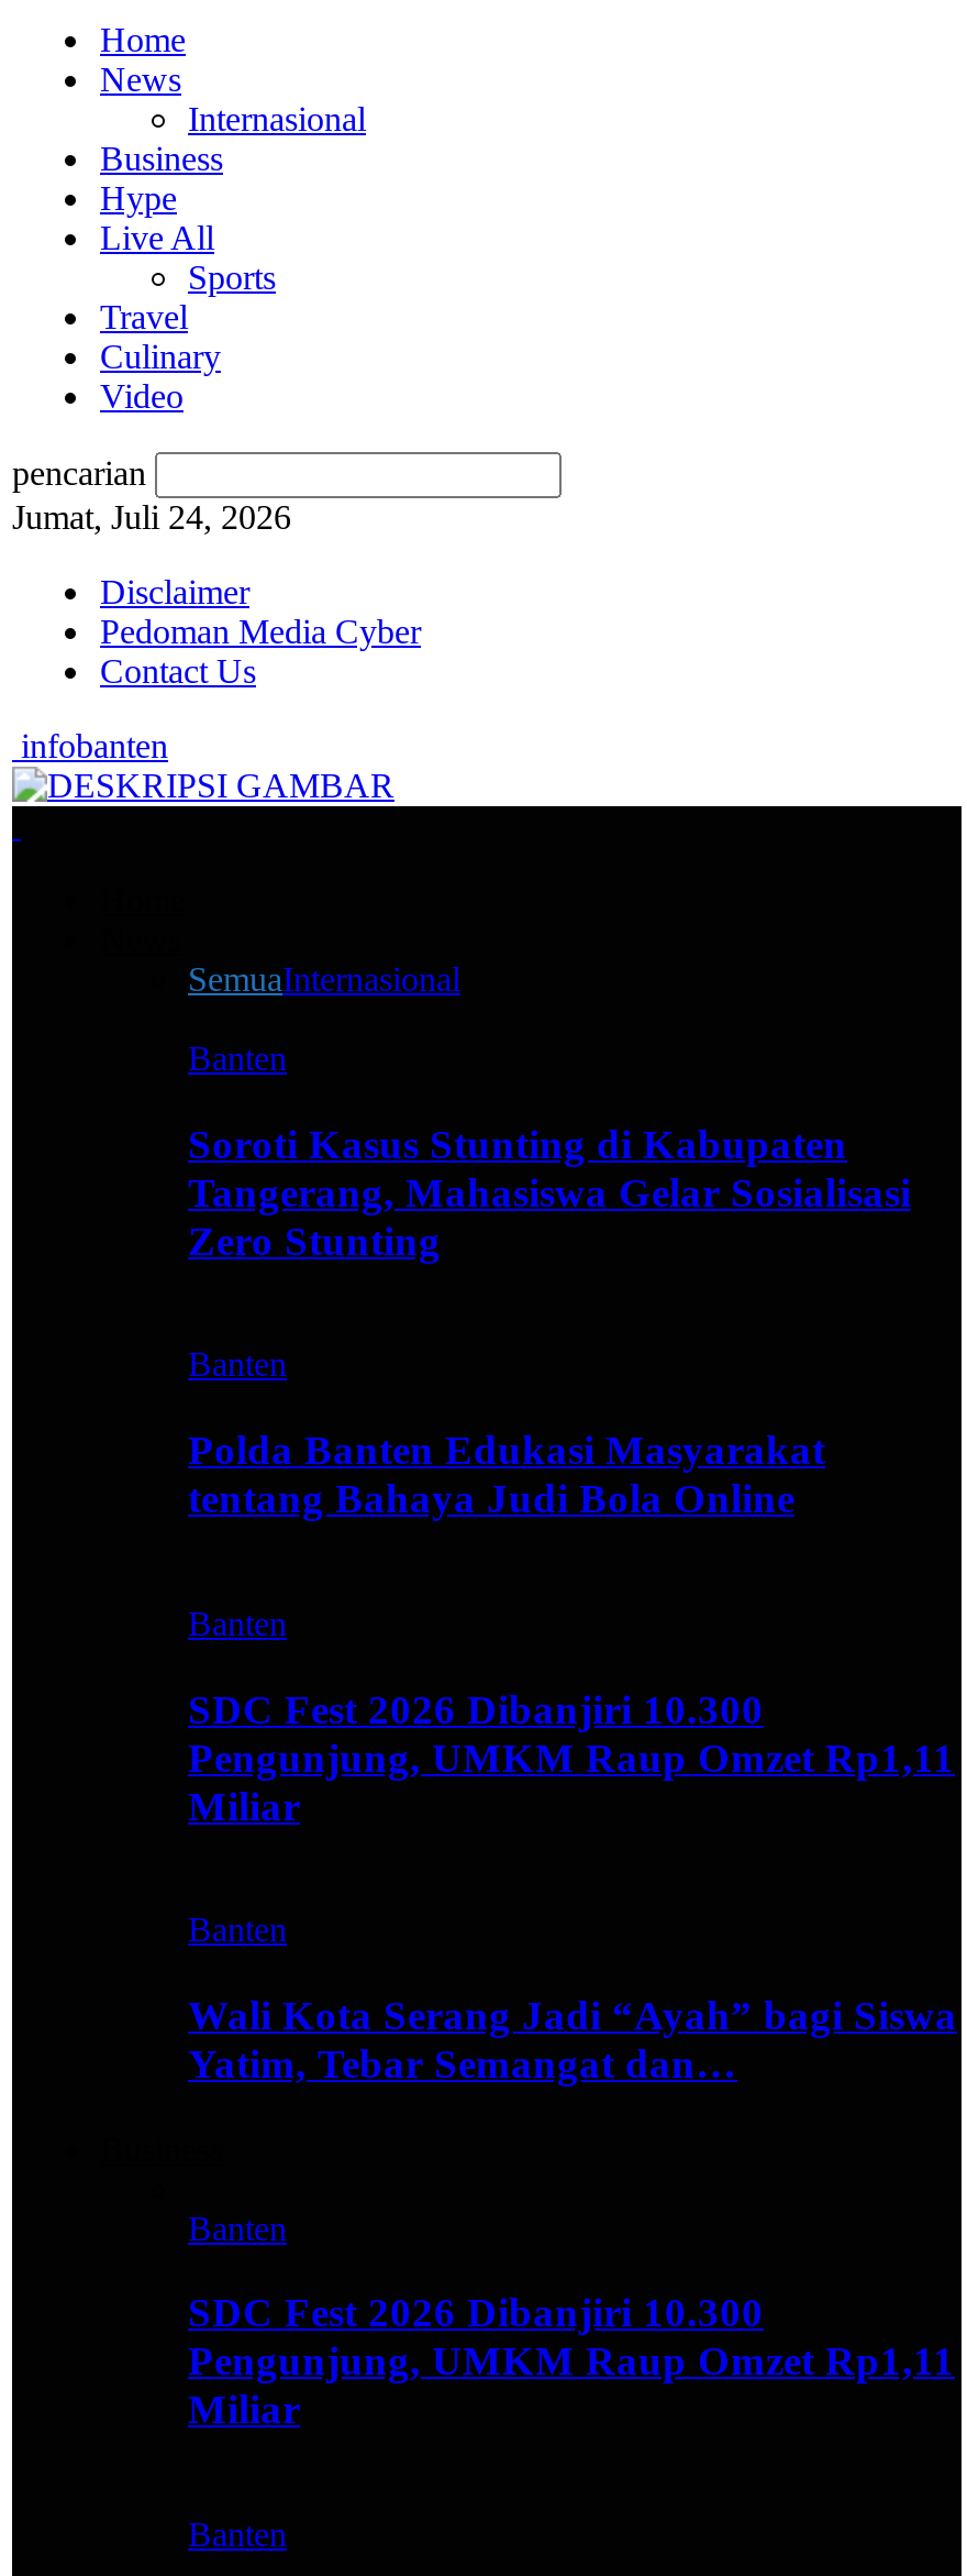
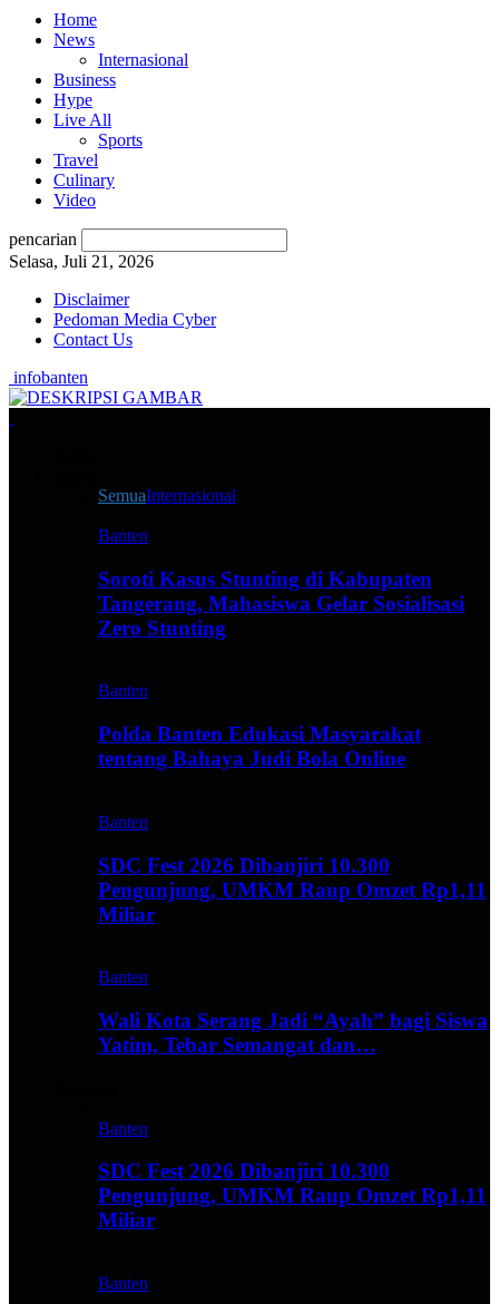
[12,498,291,536] Jumat, Juli 24, 2026 -> [9,252,154,271] Selasa, Juli 21, 2026

